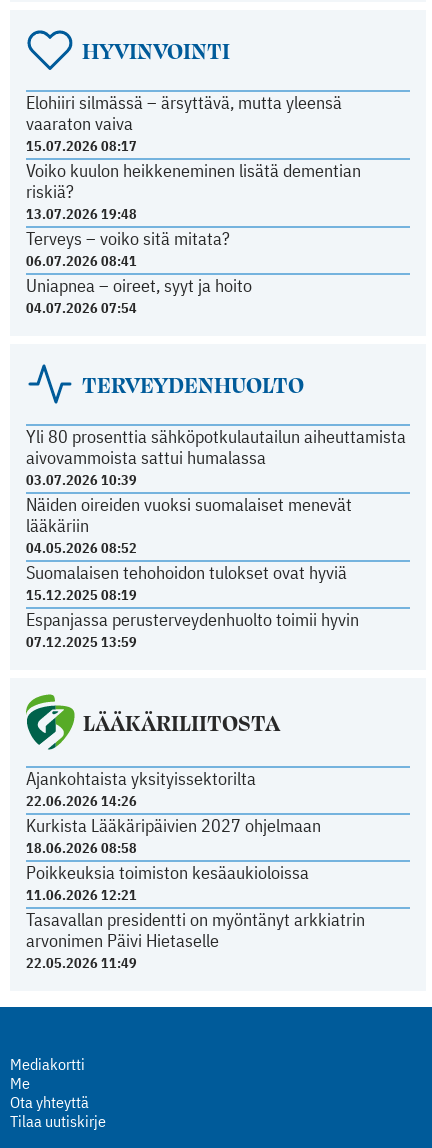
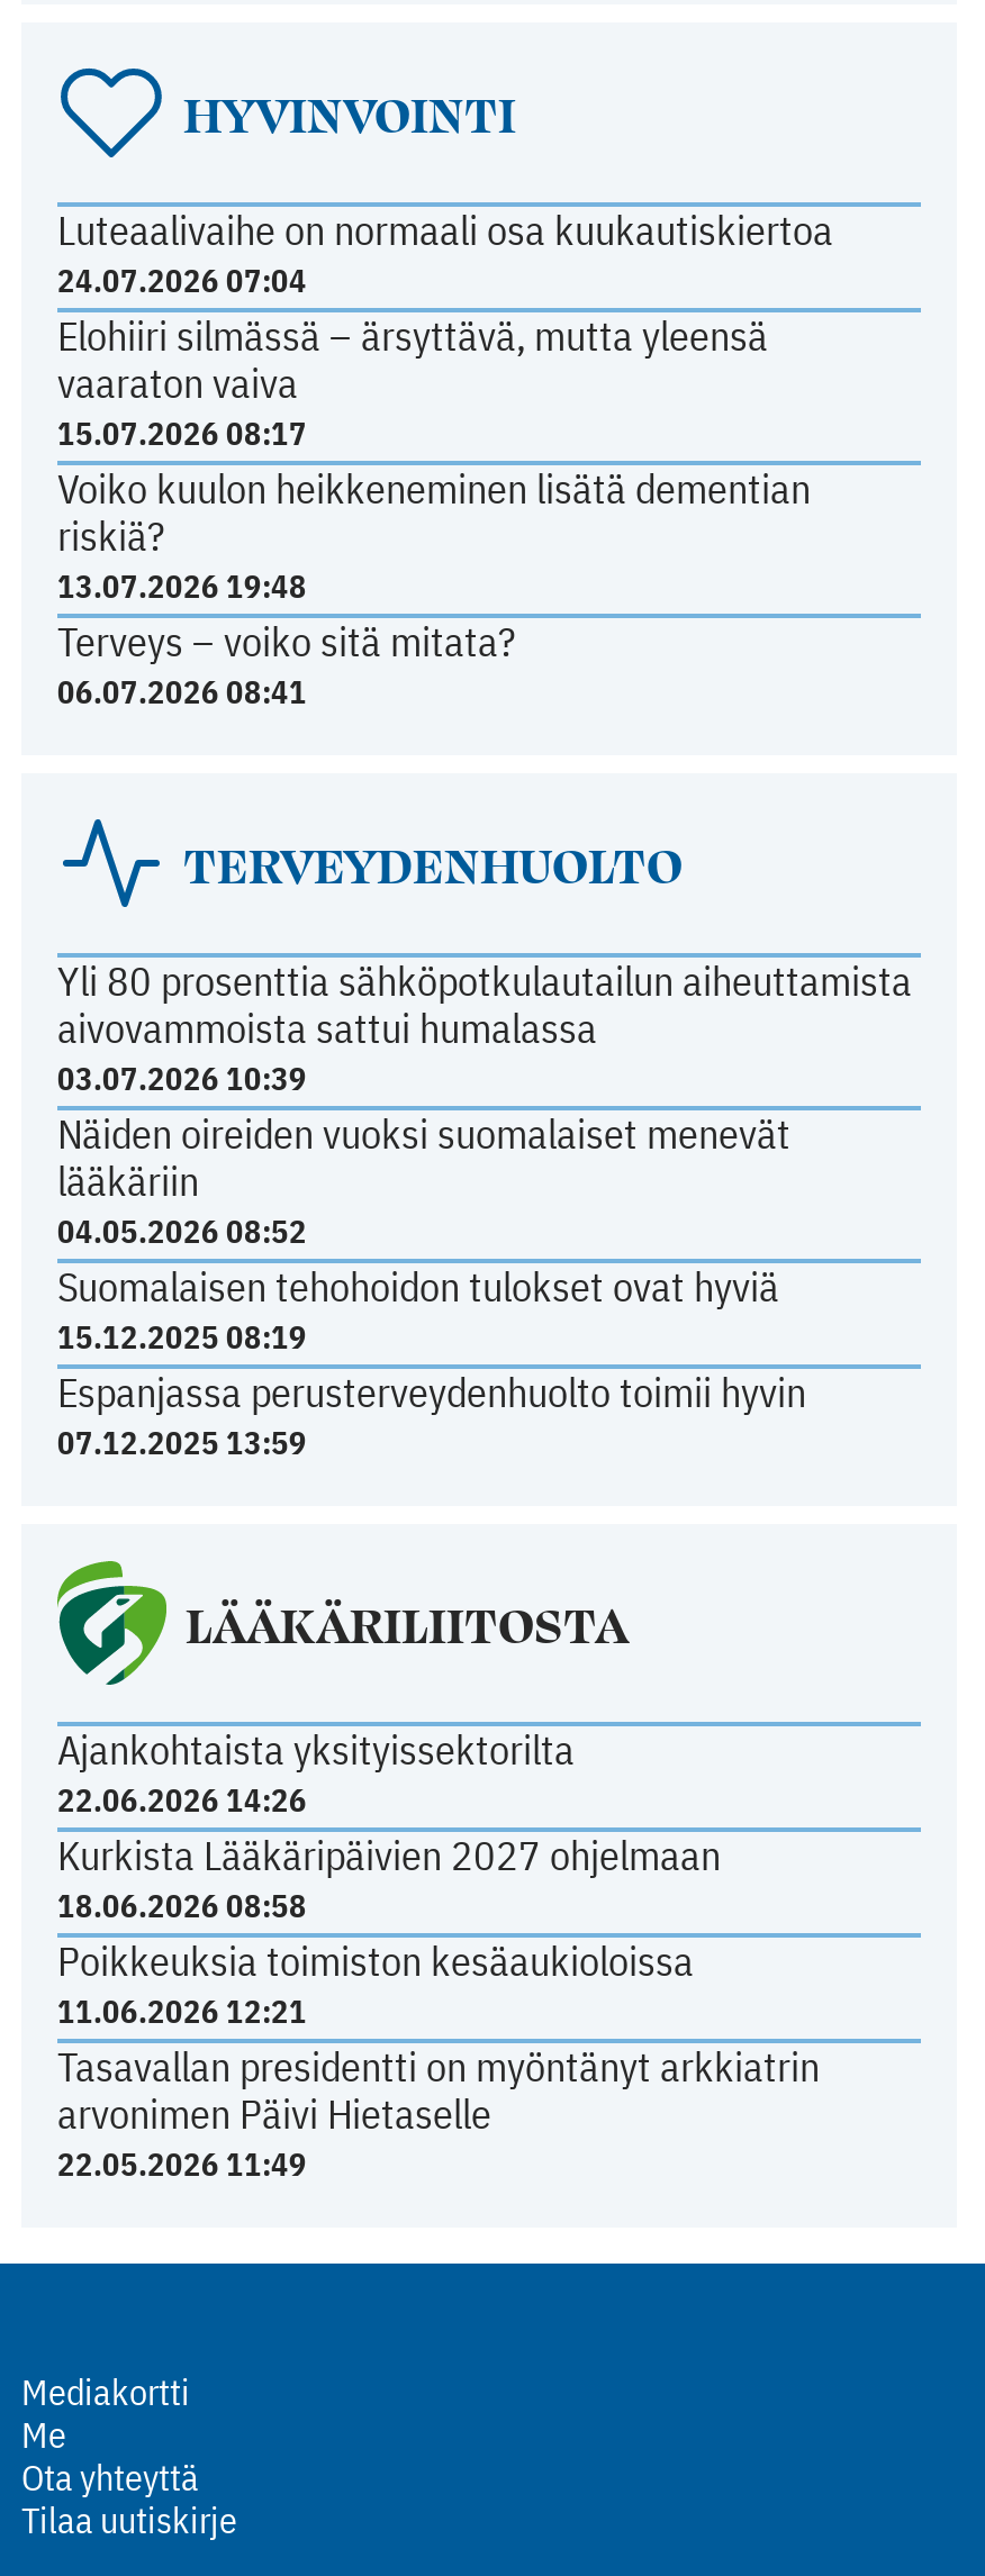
none -> [57,204,833,301] Luteaalivaihe on normaali osa kuukautiskiertoa | 24.07.2026 07:04
moved [26,91,361,270] -> [57,310,811,712]: Elohiiri silmässä – ärsyttävä, mutta yleensä | vaaraton vaiva | 15.07.2026 08:17 | Voiko kuulon heikkeneminen lisätä dementian | riskiä? | 13.07.2026 19:48 | Terveys – voiko sitä mitata? | 06.07.2026 08:41
[26,274,252,317] Uniapnea – oireet, syyt ja hoito | 04.07.2026 07:54 -> none

